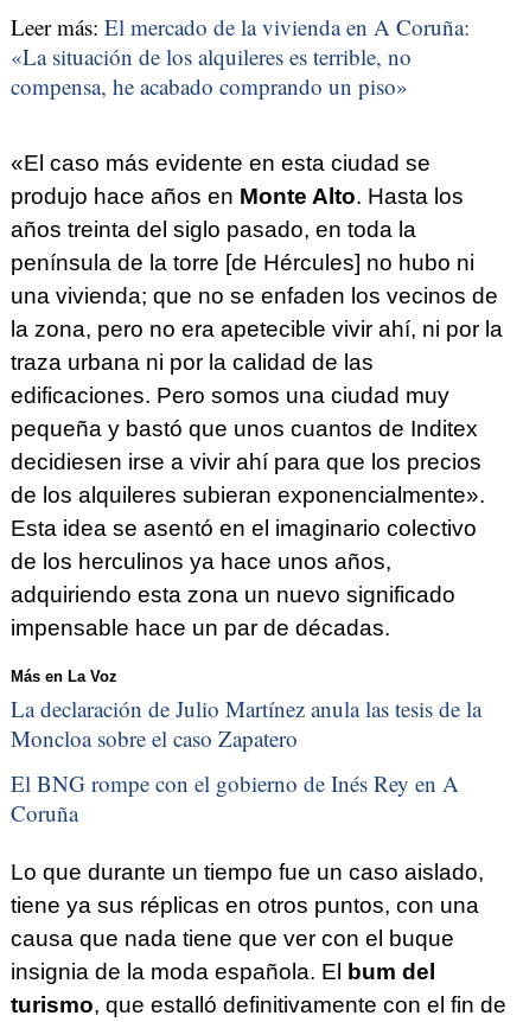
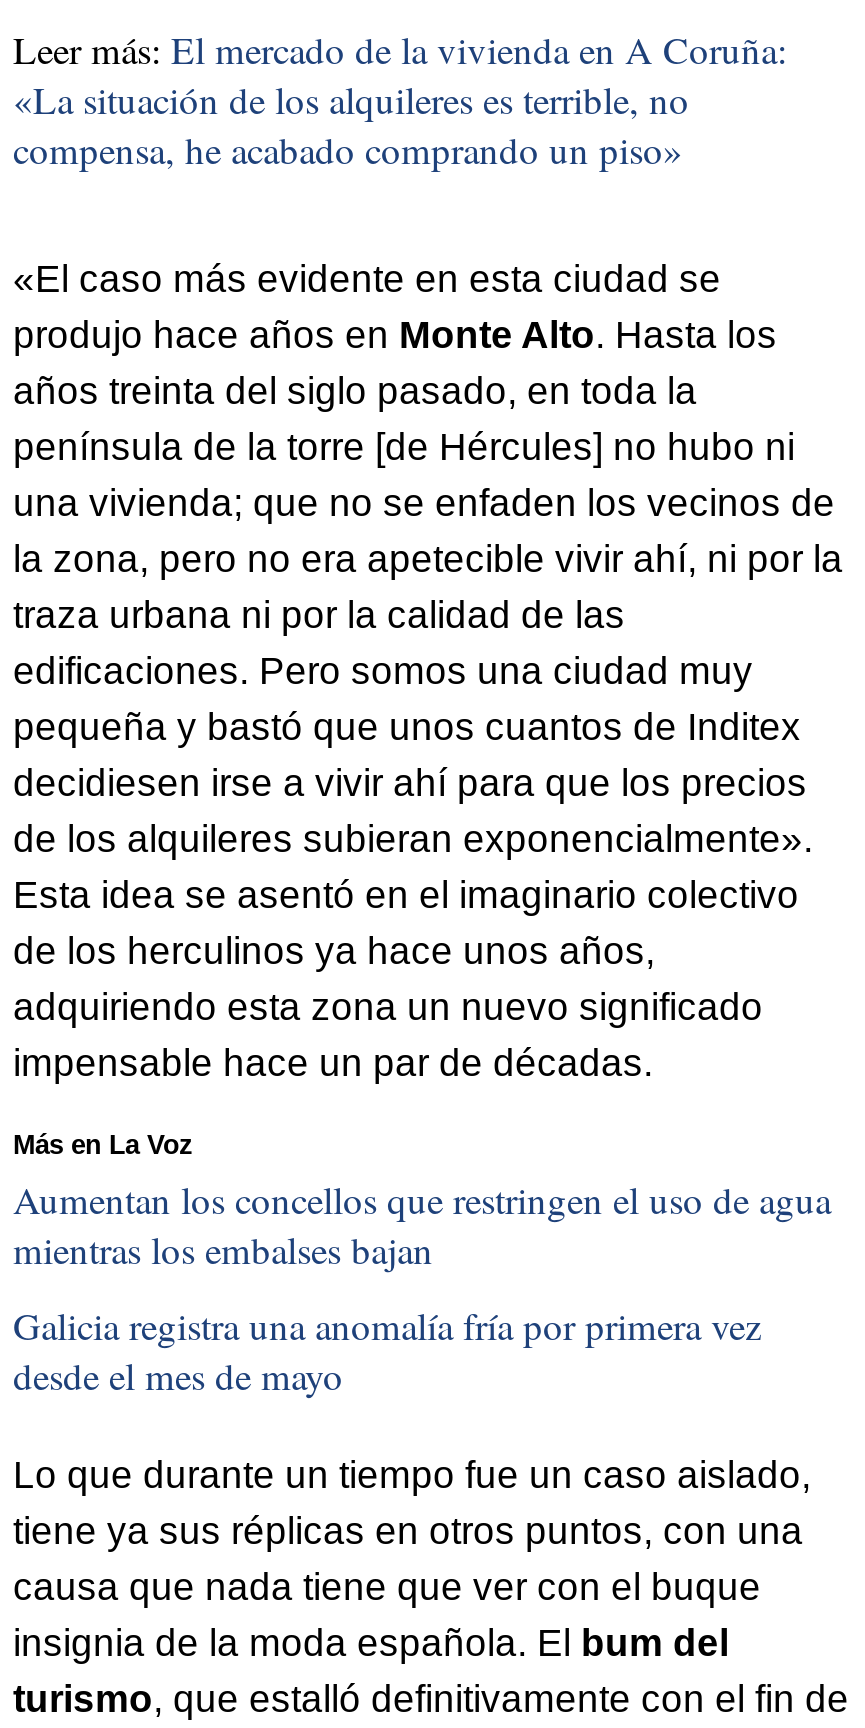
[11,694,481,753] La declaración de Julio Martínez anula las tesis de la | Moncloa sobre el caso Zapatero -> [13,1174,831,1274] Aumentan los concellos que restringen el uso de agua | mientras los embalses bajan
[11,768,459,827] El BNG rompe con el gobierno de Inés Rey en A | Coruña -> [13,1299,761,1399] Galicia registra una anomalía fría por primera vez | desde el mes de mayo

